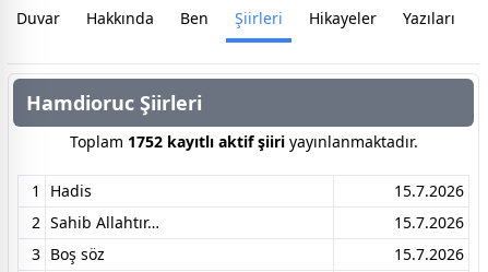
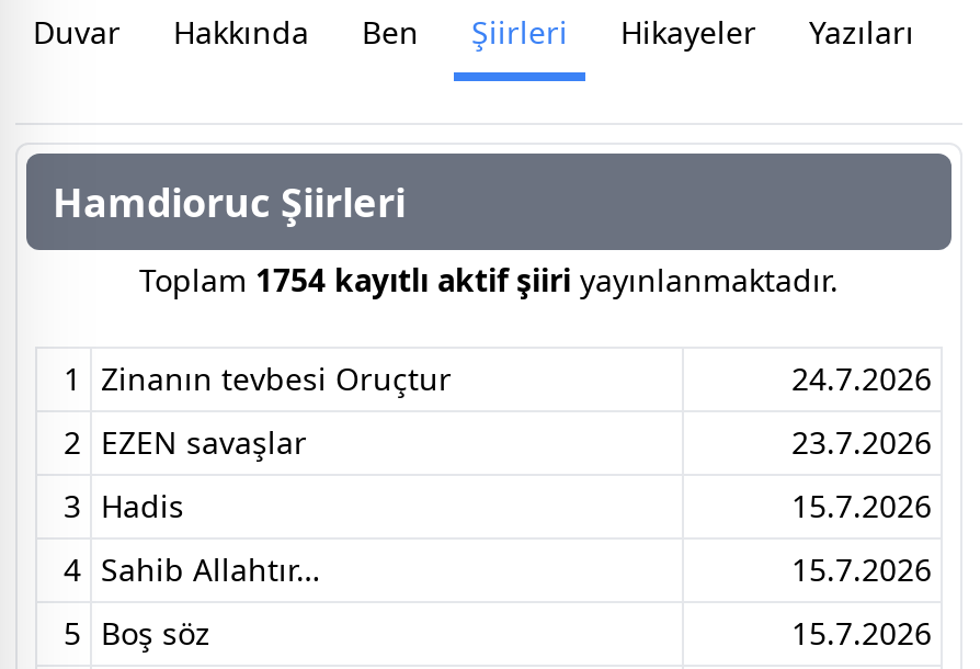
[32,131,418,201] Toplam 1752 kayıtlı aktif şiiri yayınlanmaktadır. | 1 Hadis -> [64,259,932,526] Toplam 1754 kayıtlı aktif şiiri yayınlanmaktadır. | 1 Zinanın tevbesi Oruçtur | 24.7.2026 | 2 EZEN savaşlar | 23.7.2026 | 3 Hadis
[32,212,159,233] 2 Sahib Allahtır… -> [64,548,320,590] 4 Sahib Allahtır…
[32,244,105,264] 3 Boş söz -> [64,612,210,654] 5 Boş söz

